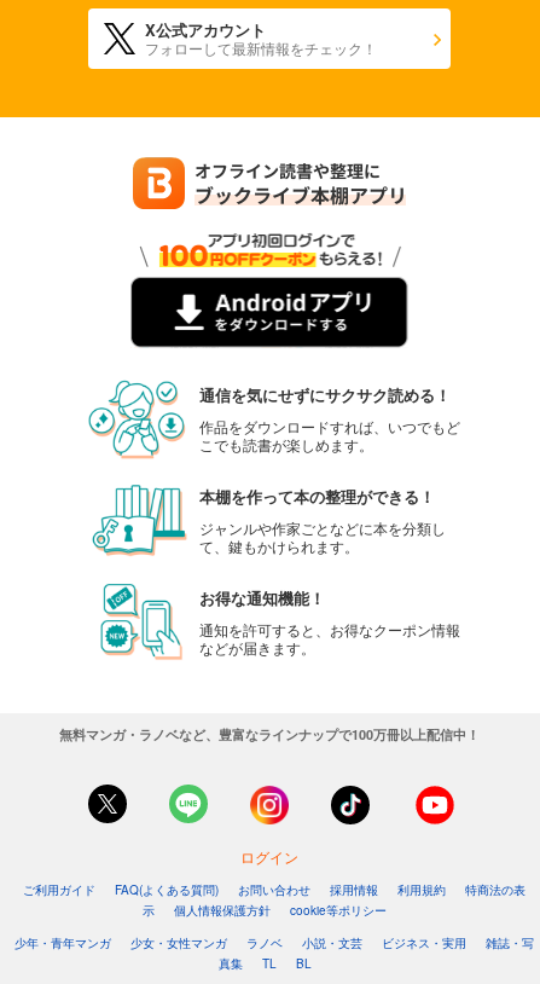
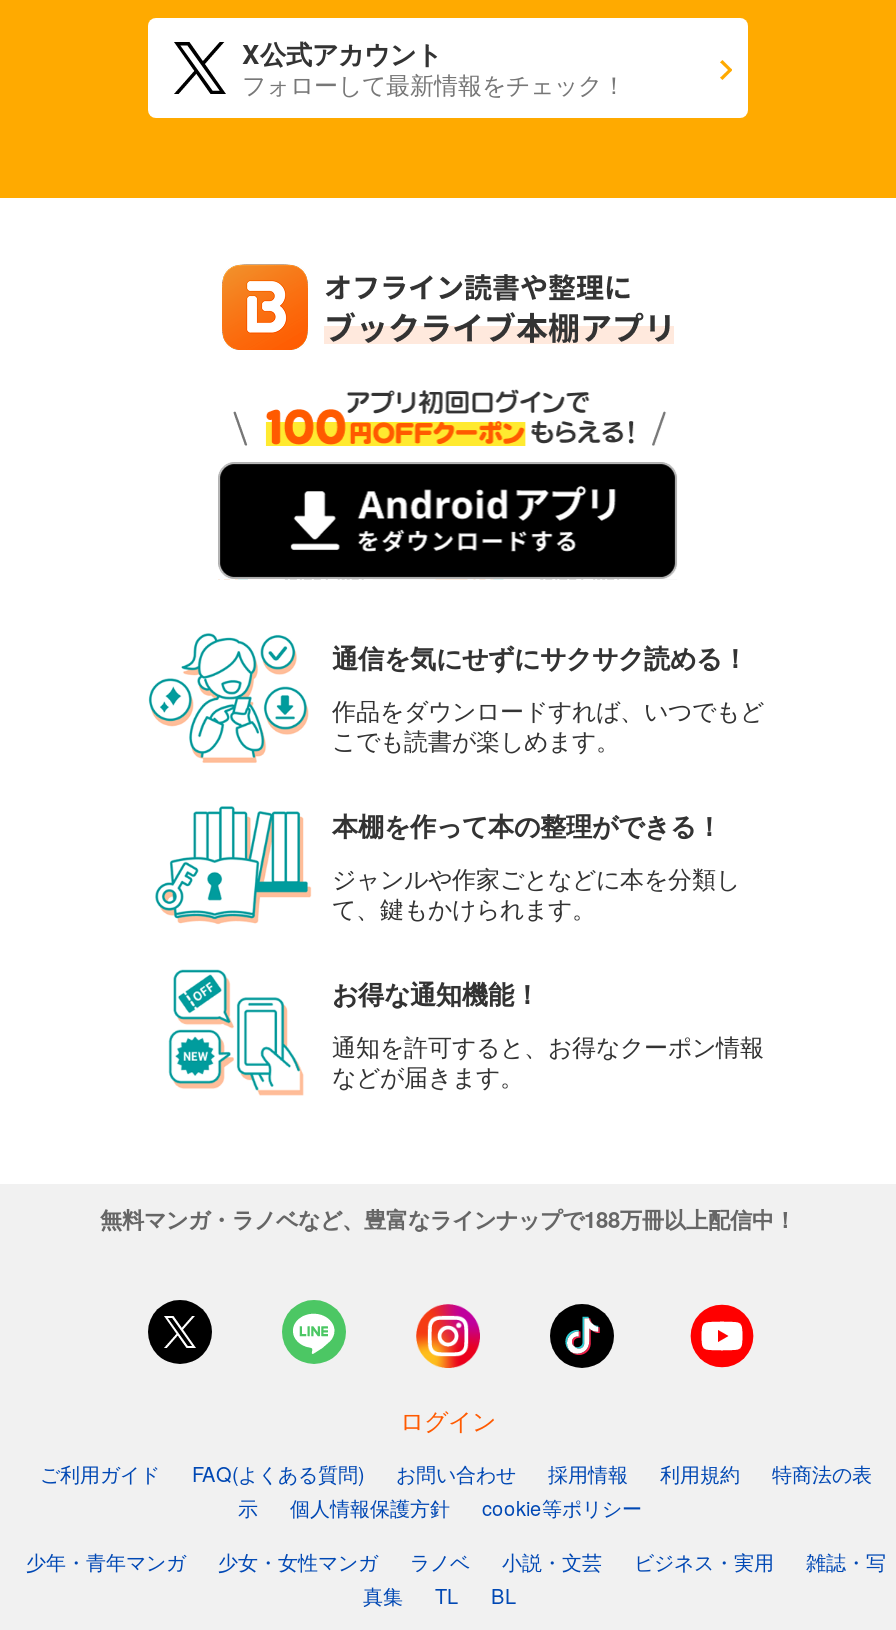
[59,725,480,744] 無料マンガ・ラノベなど、豊富なラインナップで100万冊以上配信中！ -> [100,1204,796,1234] 無料マンガ・ラノベなど、豊富なラインナップで188万冊以上配信中！

